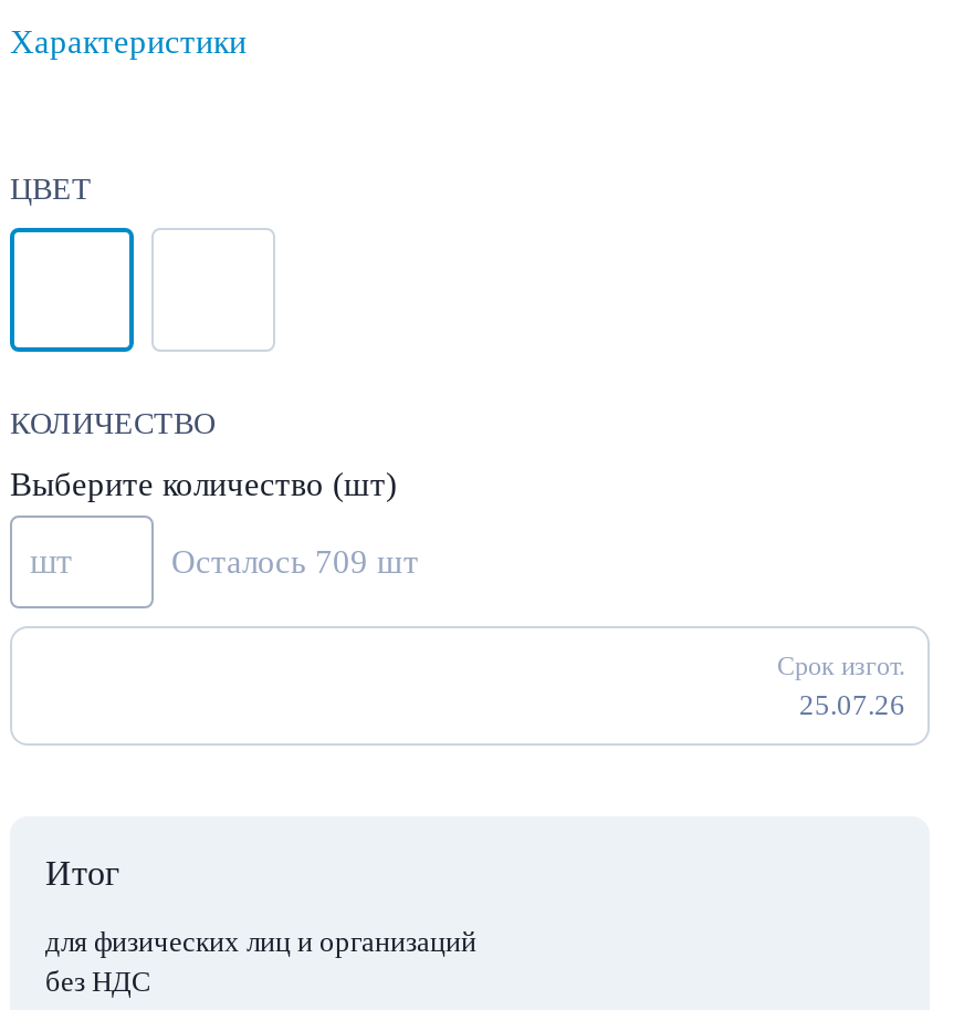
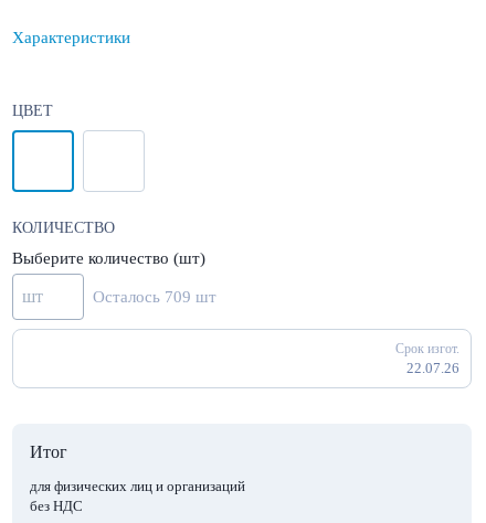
[799,687,905,720] 25.07.26 -> [406,359,459,376] 22.07.26

